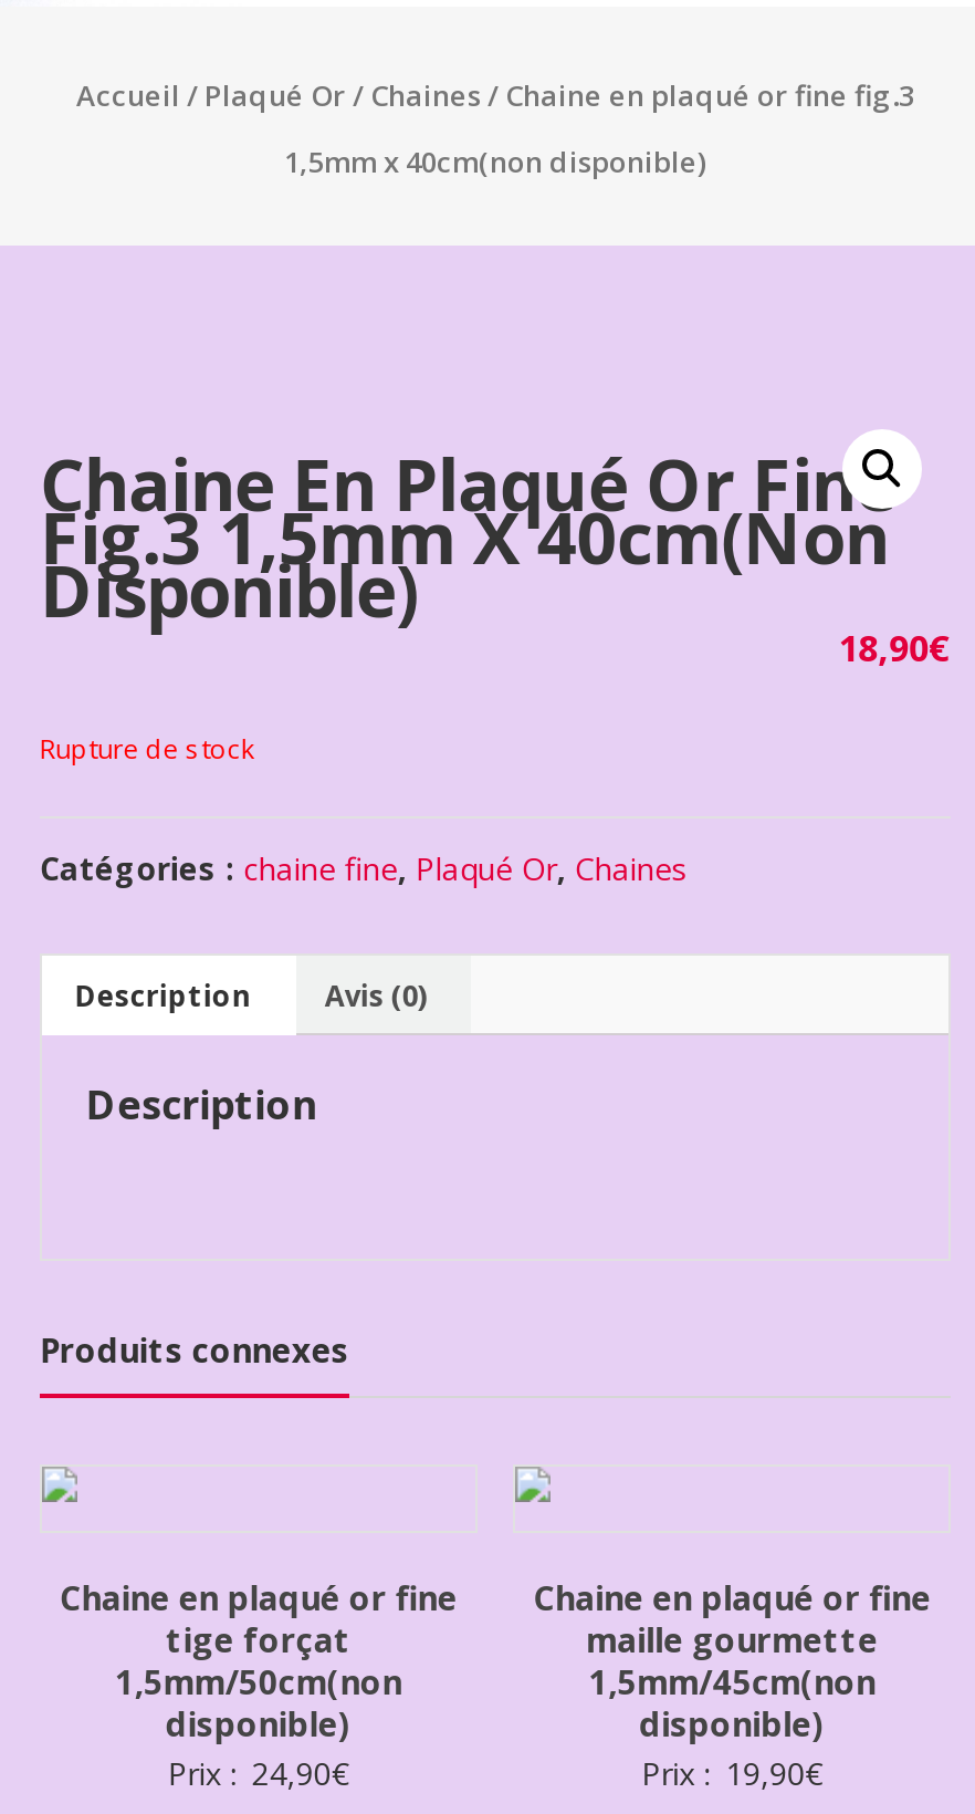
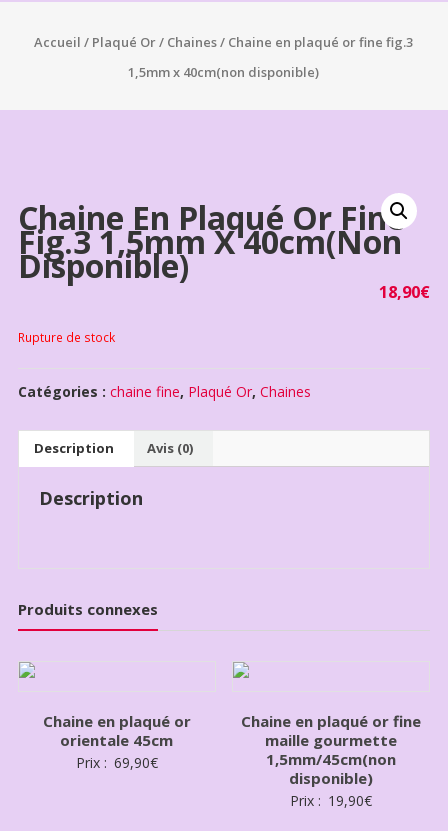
[59,1575,457,1794] Chaine en plaqué or fine | tige forçat | 1,5mm/50cm(non | disponible) | Prix : 24,90€ -> [43,711,191,772] Chaine en plaqué or | orientale 45cm | Prix : 69,90€

